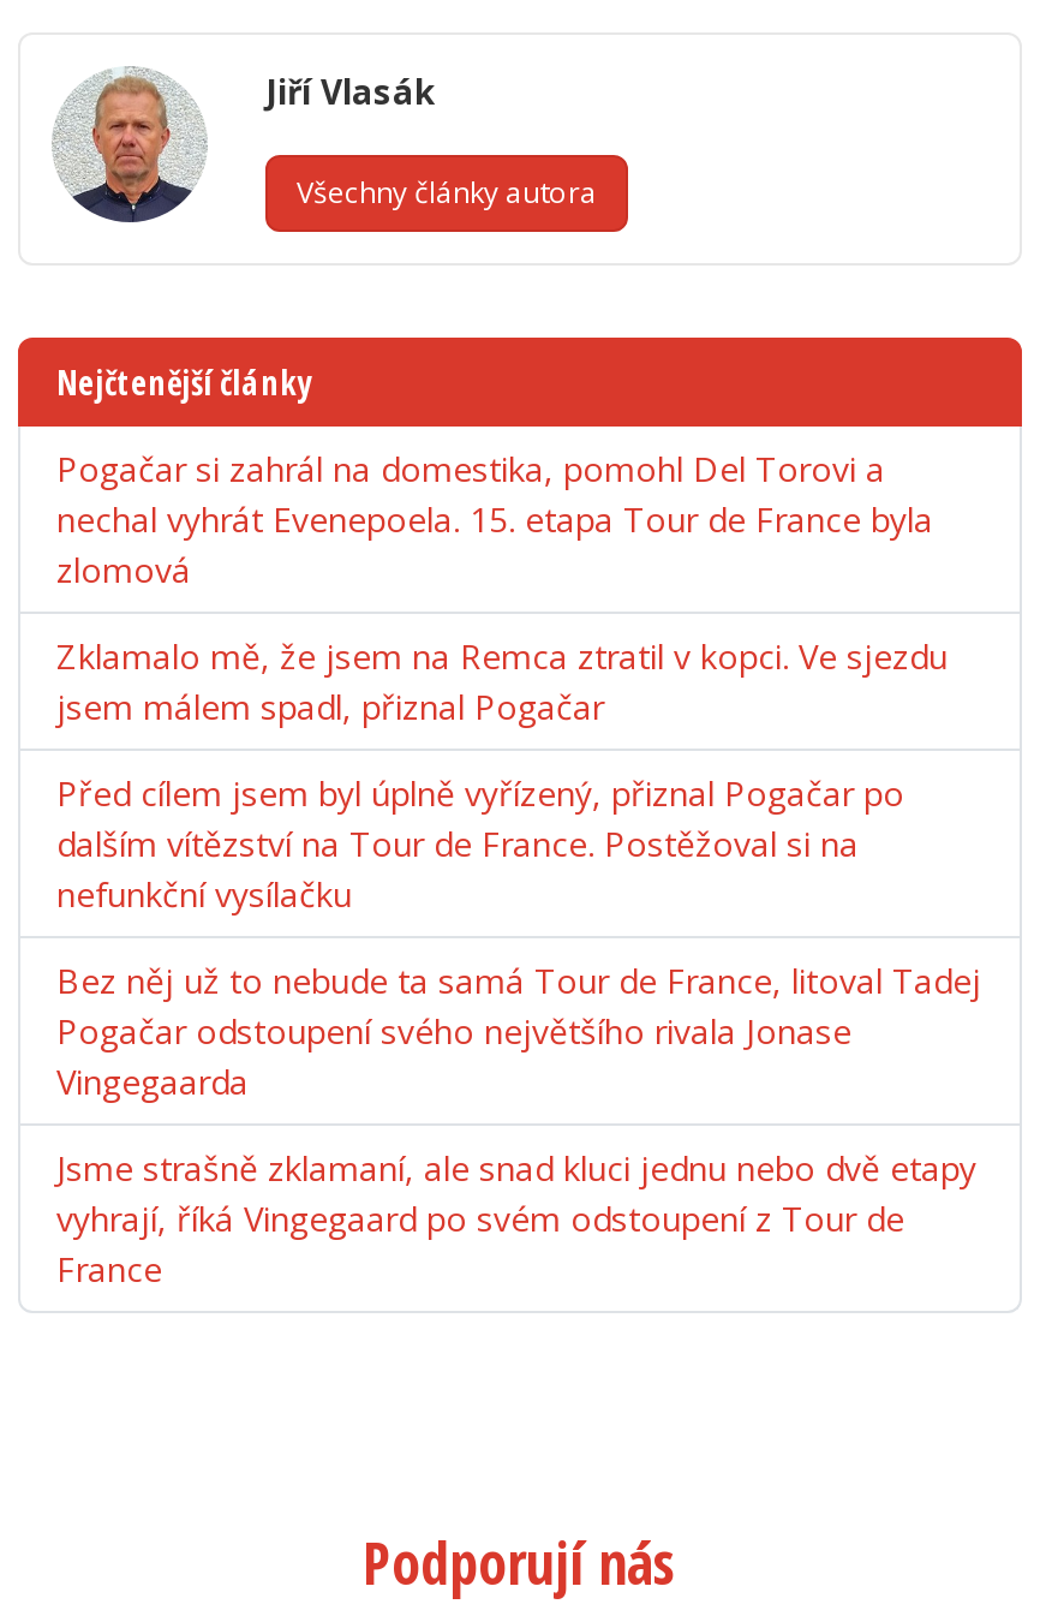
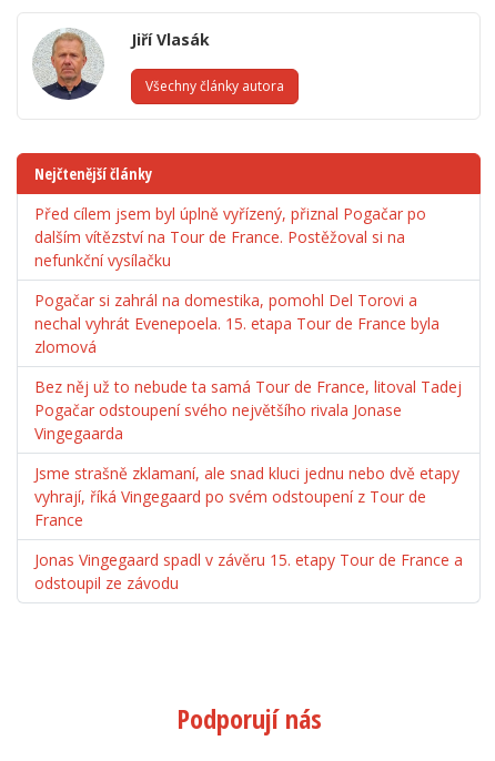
moved [56,446,933,592] -> [34,290,440,357]: Pogačar si zahrál na domestika, pomohl Del Torovi a | nechal vyhrát Evenepoela. 15. etapa Tour de France byla | zlomová
[56,633,948,729] Zklamalo mě, že jsem na Remca ztratil v kopci. Ve sjezdu | jsem málem spadl, přiznal Pogačar -> none
moved [56,770,904,917] -> [34,203,426,271]: Před cílem jsem byl úplně vyřízený, přiznal Pogačar po | dalším vítězství na Tour de France. Postěžoval si na | nefunkční vysílačku
moved [56,958,981,1292] -> [34,376,462,530]: Bez něj už to nebude ta samá Tour de France, litoval Tadej | Pogačar odstoupení svého největšího rivala Jonase | Vingegaarda | Jsme strašně zklamaní, ale snad kluci jednu nebo dvě etapy | vyhrají, říká Vingegaard po svém odstoupení z Tour de | France
none -> [34,549,463,593] Jonas Vingegaard spadl v závěru 15. etapy Tour de France a | odstoupil ze závodu

